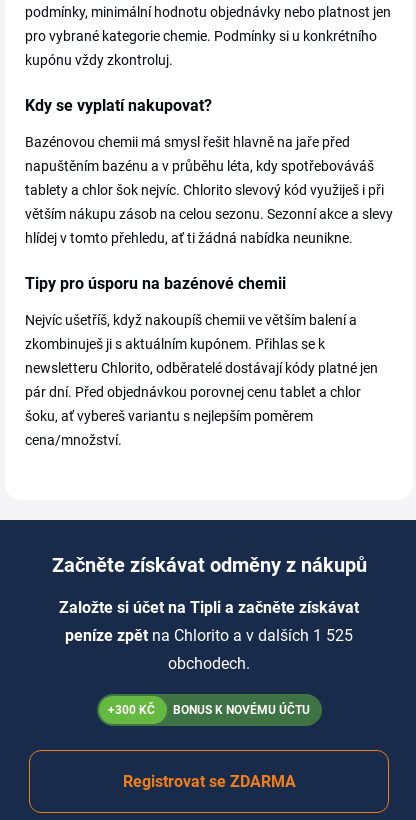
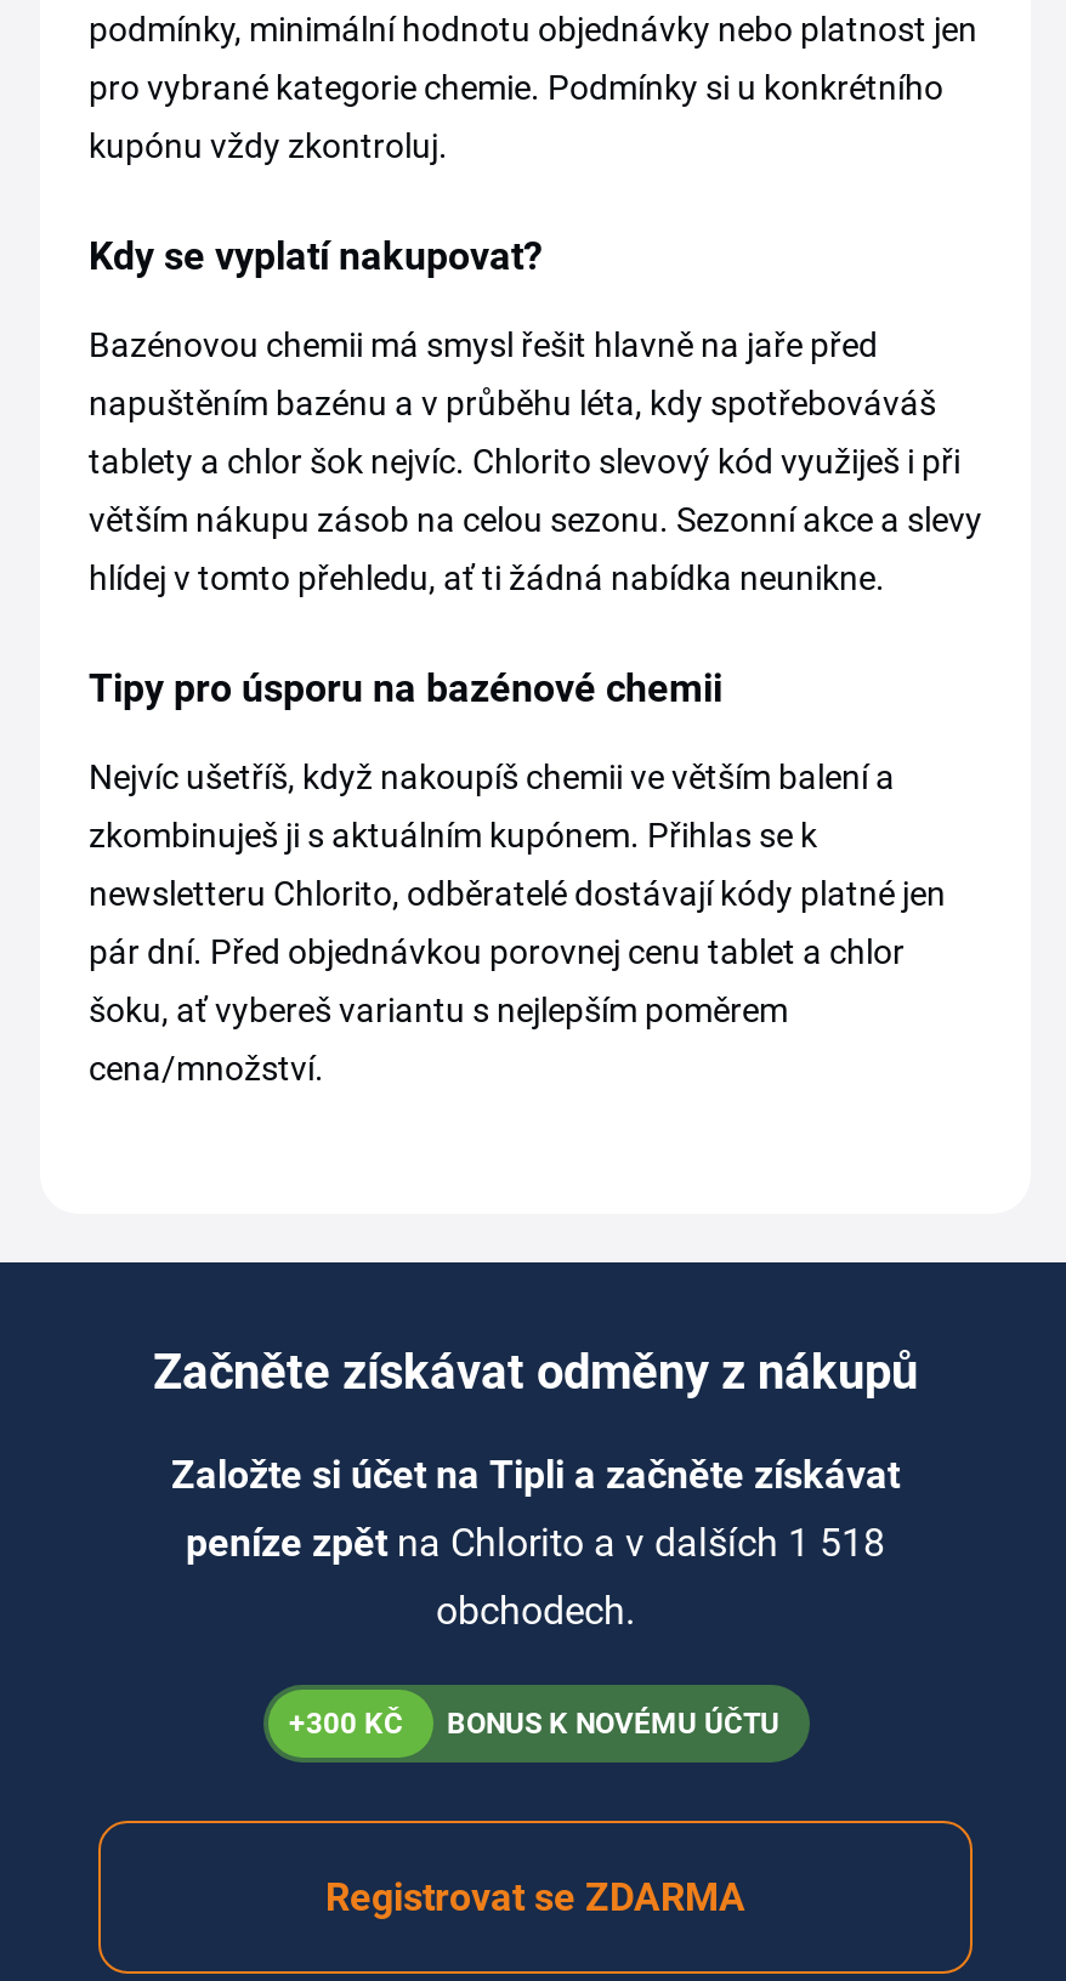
[65,626,353,645] peníze zpět na Chlorito a v dalších 1 525 -> [186,1520,885,1566] peníze zpět na Chlorito a v dalších 1 518

